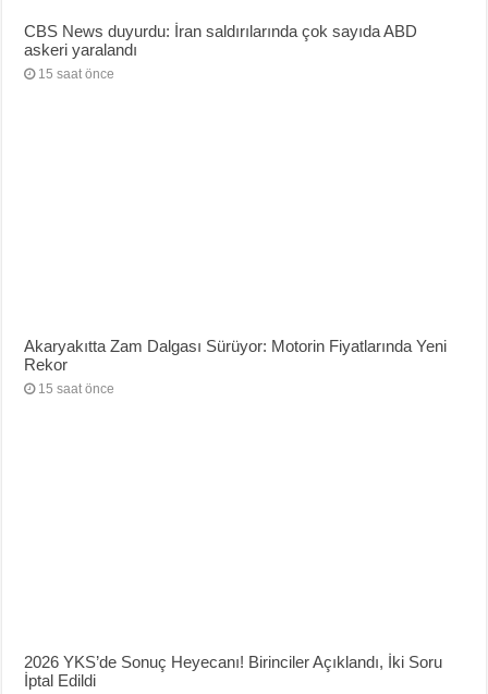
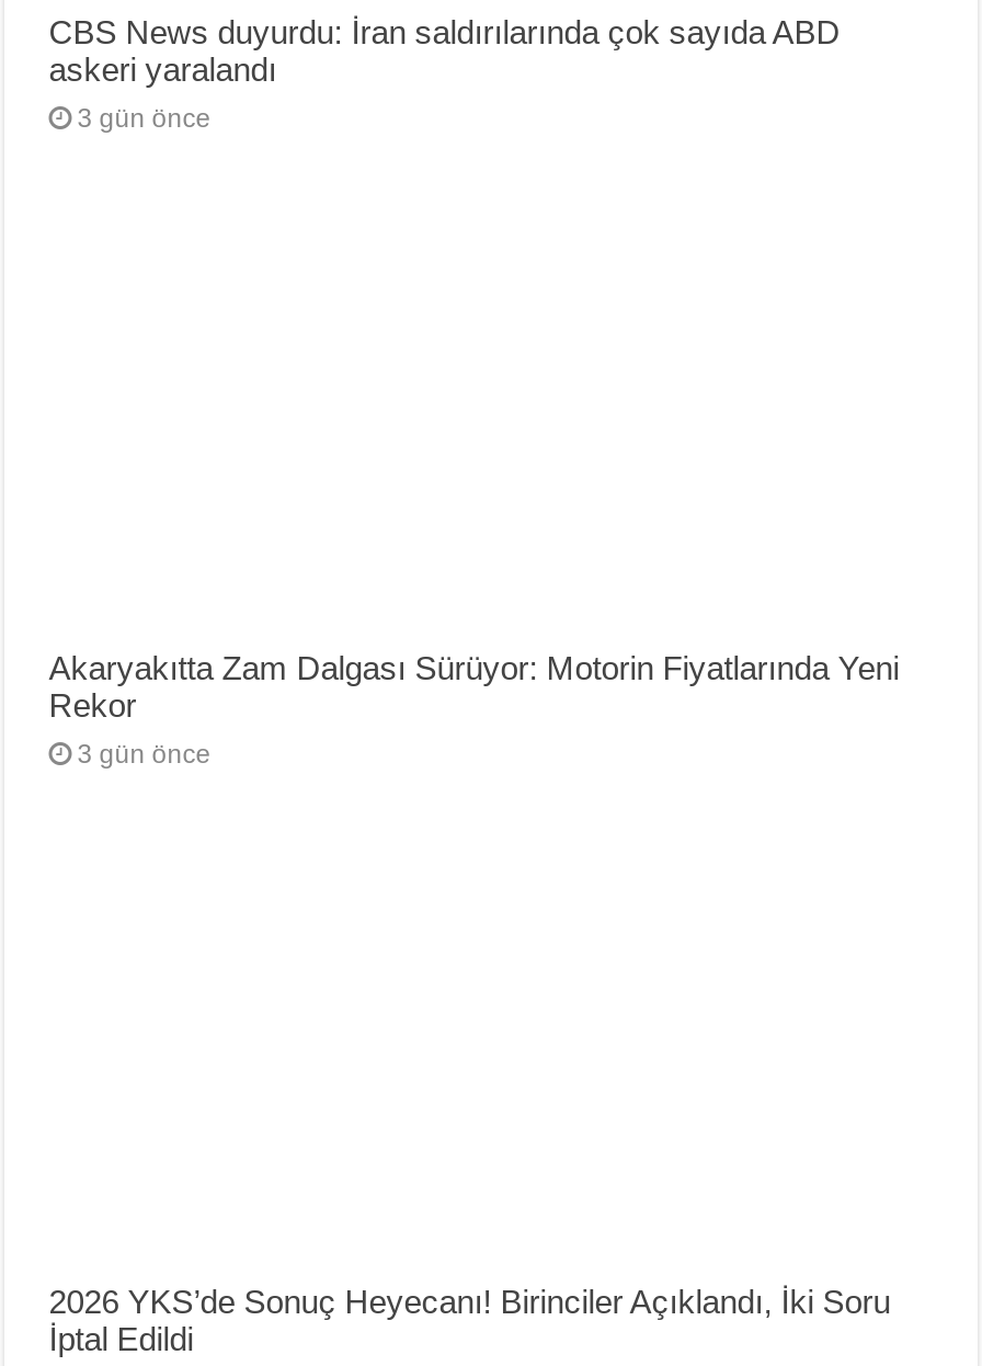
[38,66,115,81] 15 saat önce -> [77,102,211,133] 3 gün önce
[38,382,115,397] 15 saat önce -> [77,738,211,769] 3 gün önce

